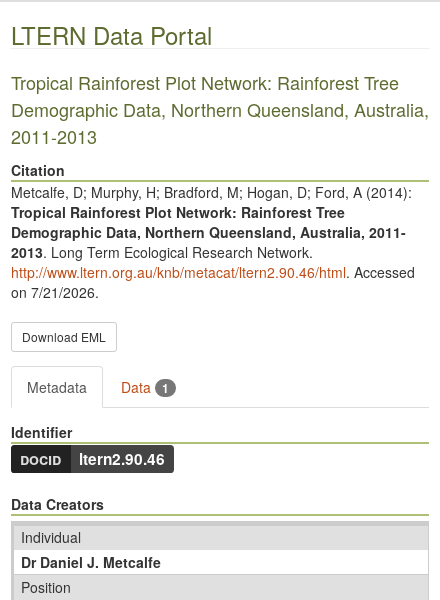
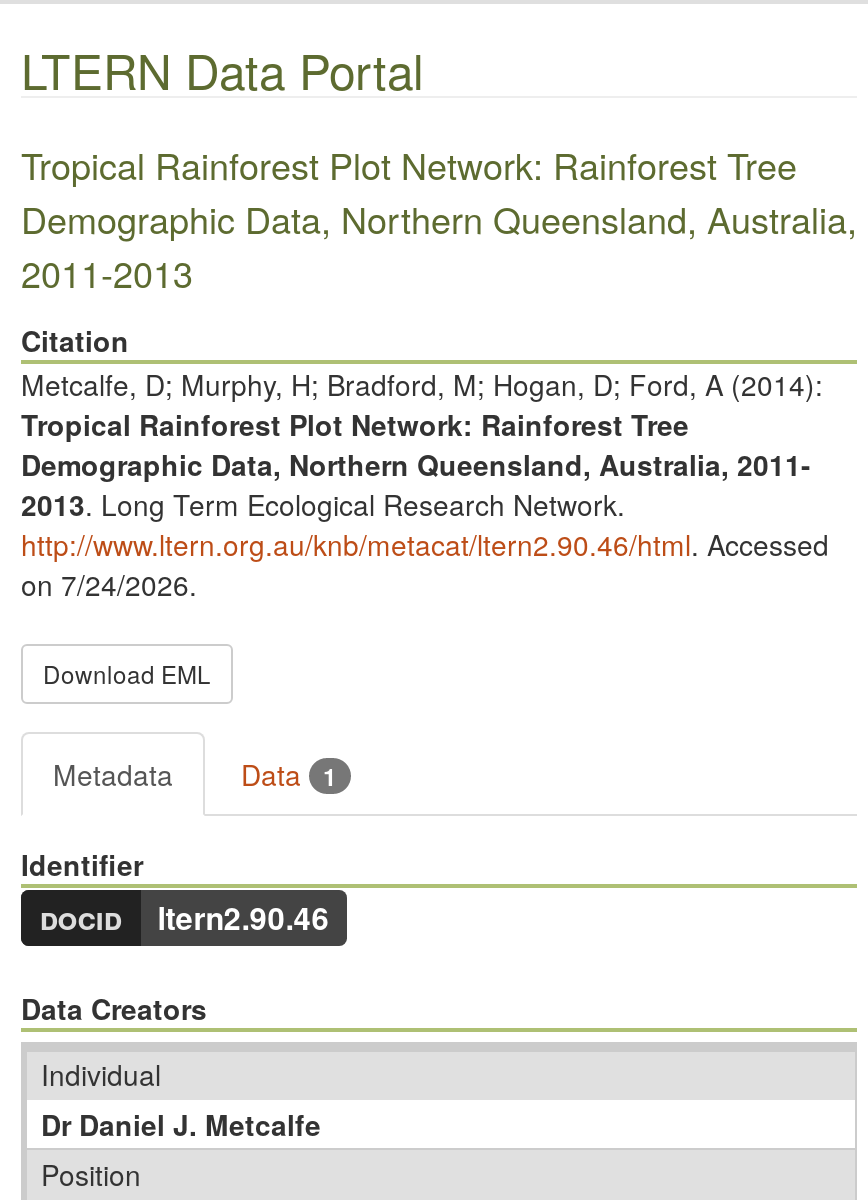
[11,282,99,302] on 7/21/2026. -> [21,564,197,604] on 7/24/2026.

